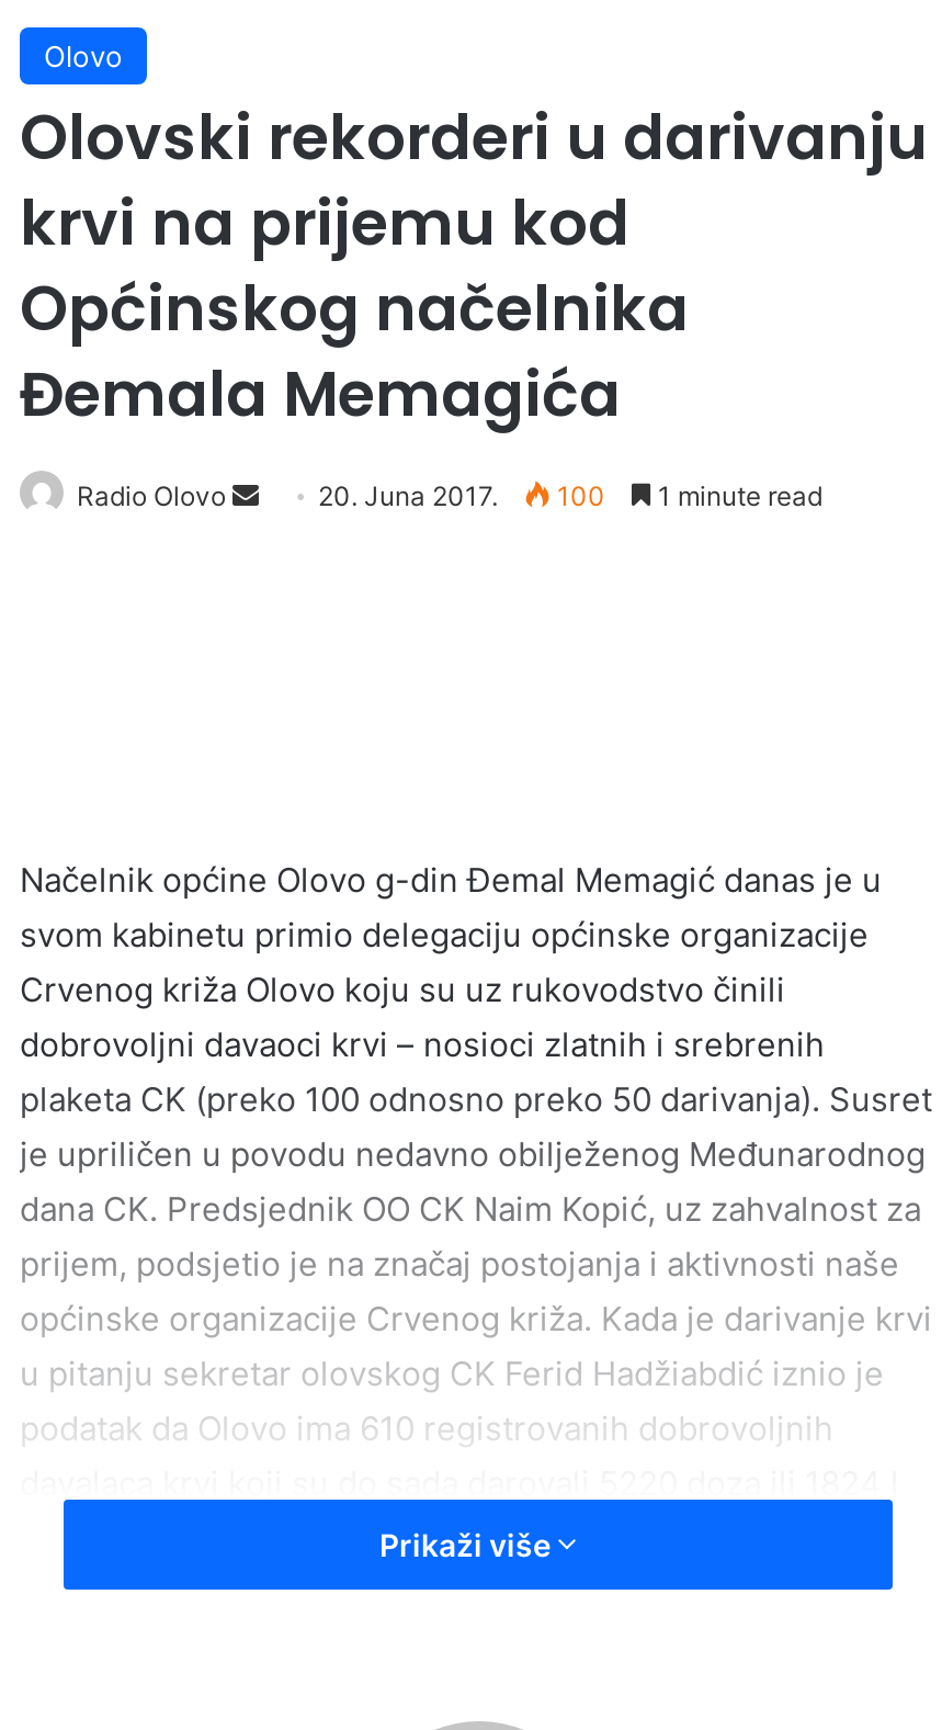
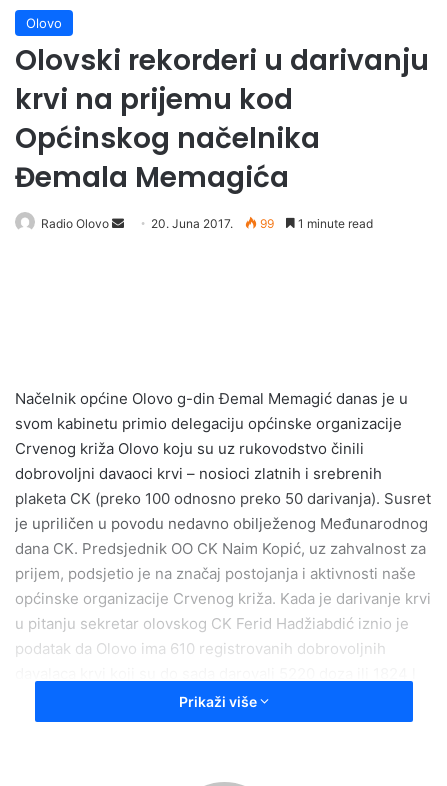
[551,479,605,512] 100 -> [257,216,274,231] 99

